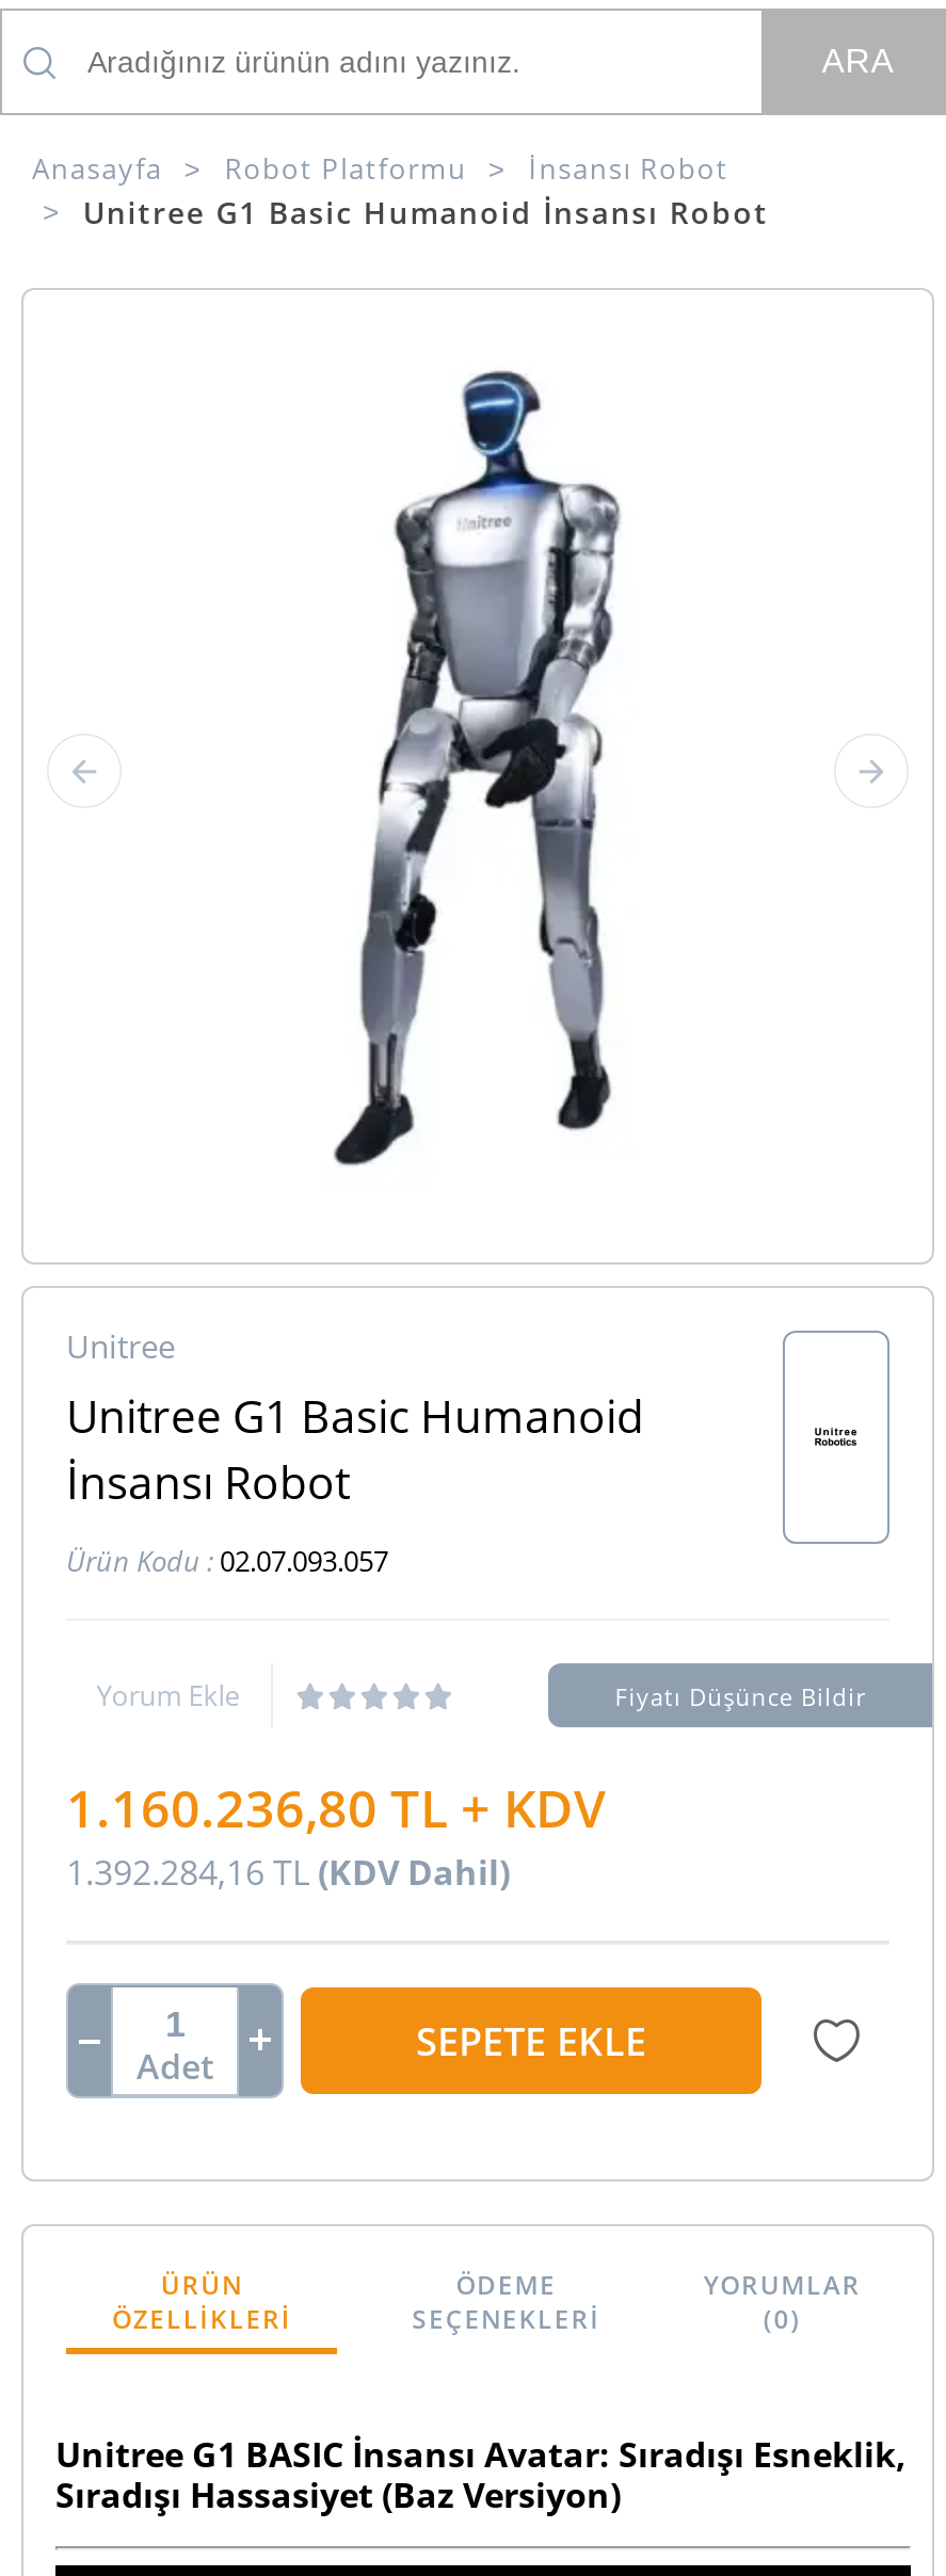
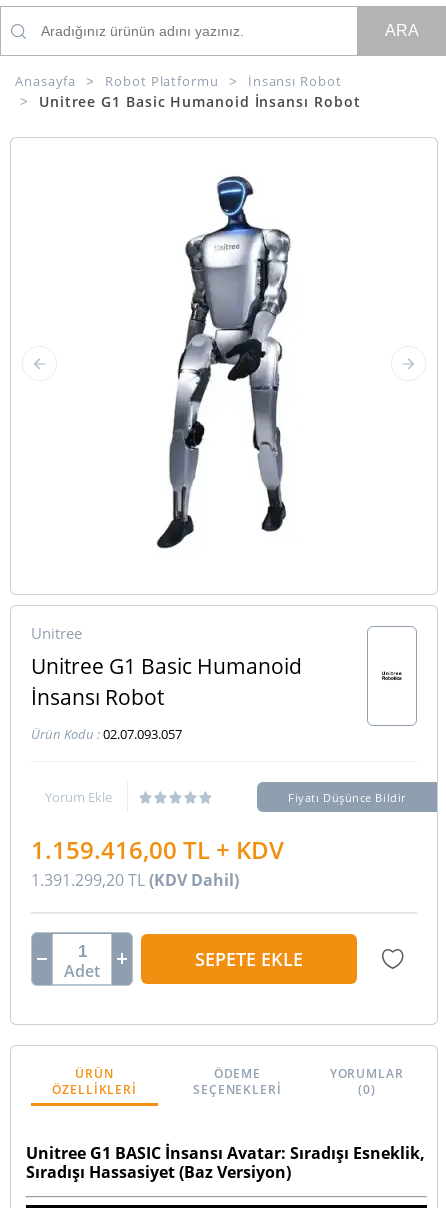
[66,1772,606,1842] 1.160.236,80 TL + KDV -> [31,833,284,866] 1.159.416,00 TL + KDV
[66,1849,510,1896] 1.392.284,16 TL (KDV Dahil) -> [31,869,239,891] 1.391.299,20 TL (KDV Dahil)

